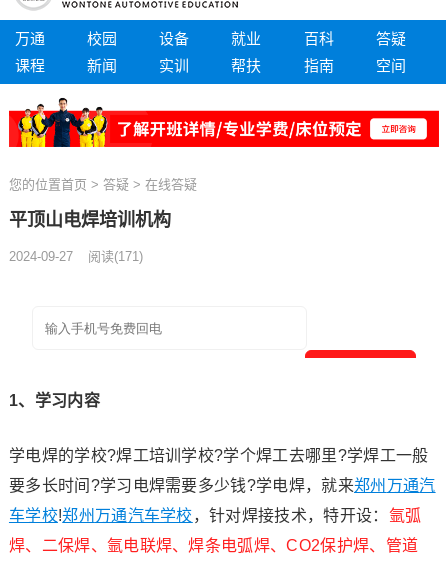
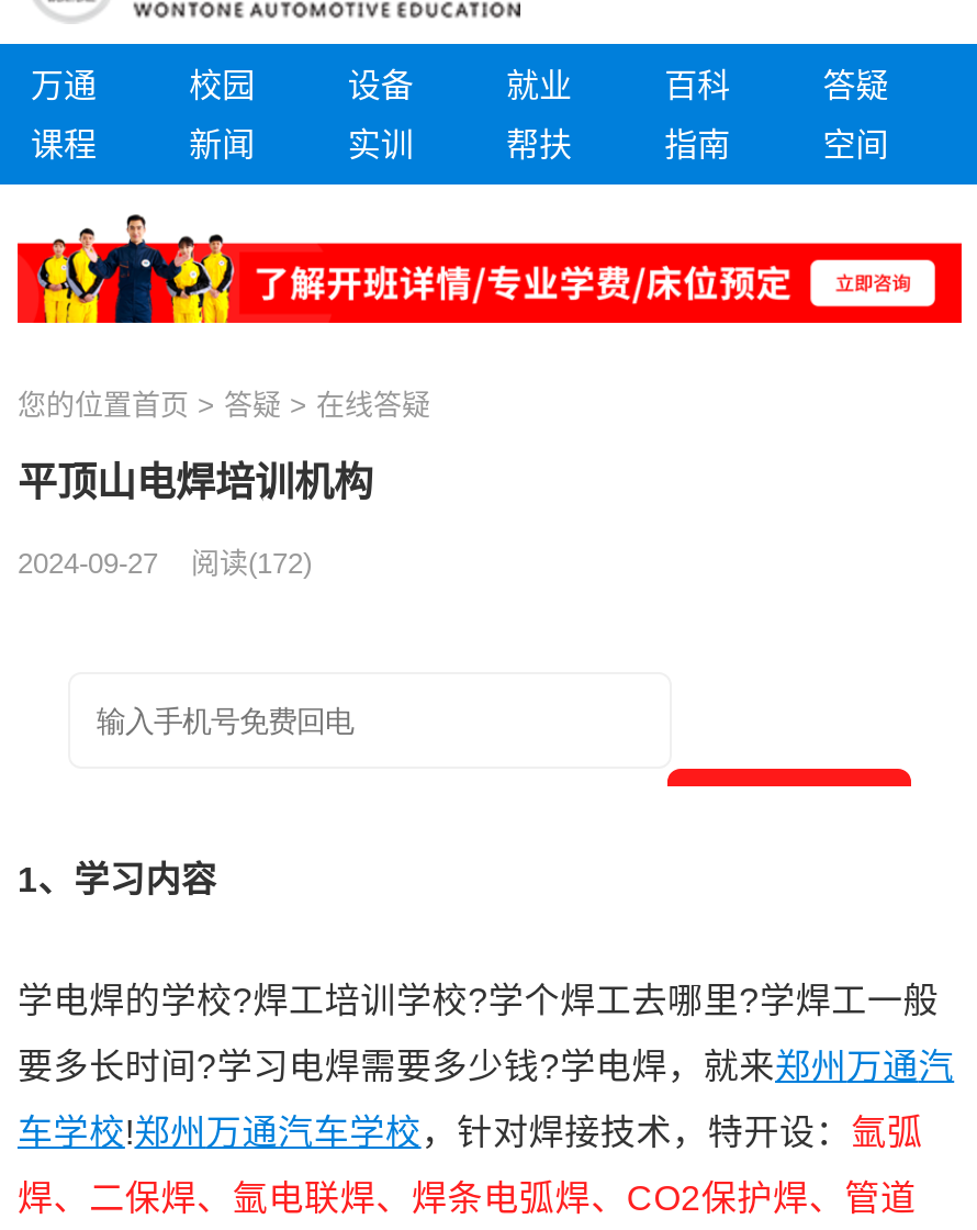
[9,249,143,264] 2024-09-27 阅读(171) -> [18,546,312,579] 2024-09-27 阅读(172)

